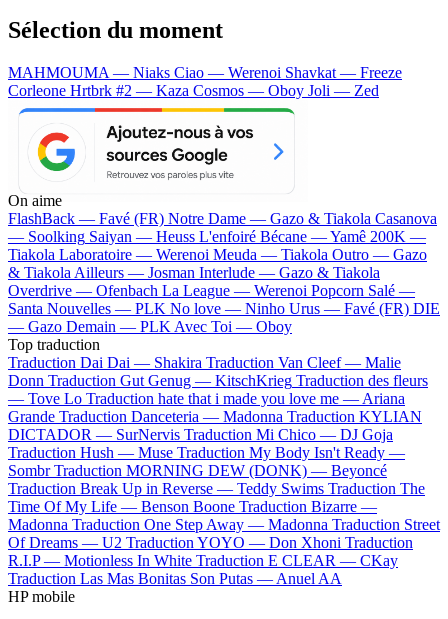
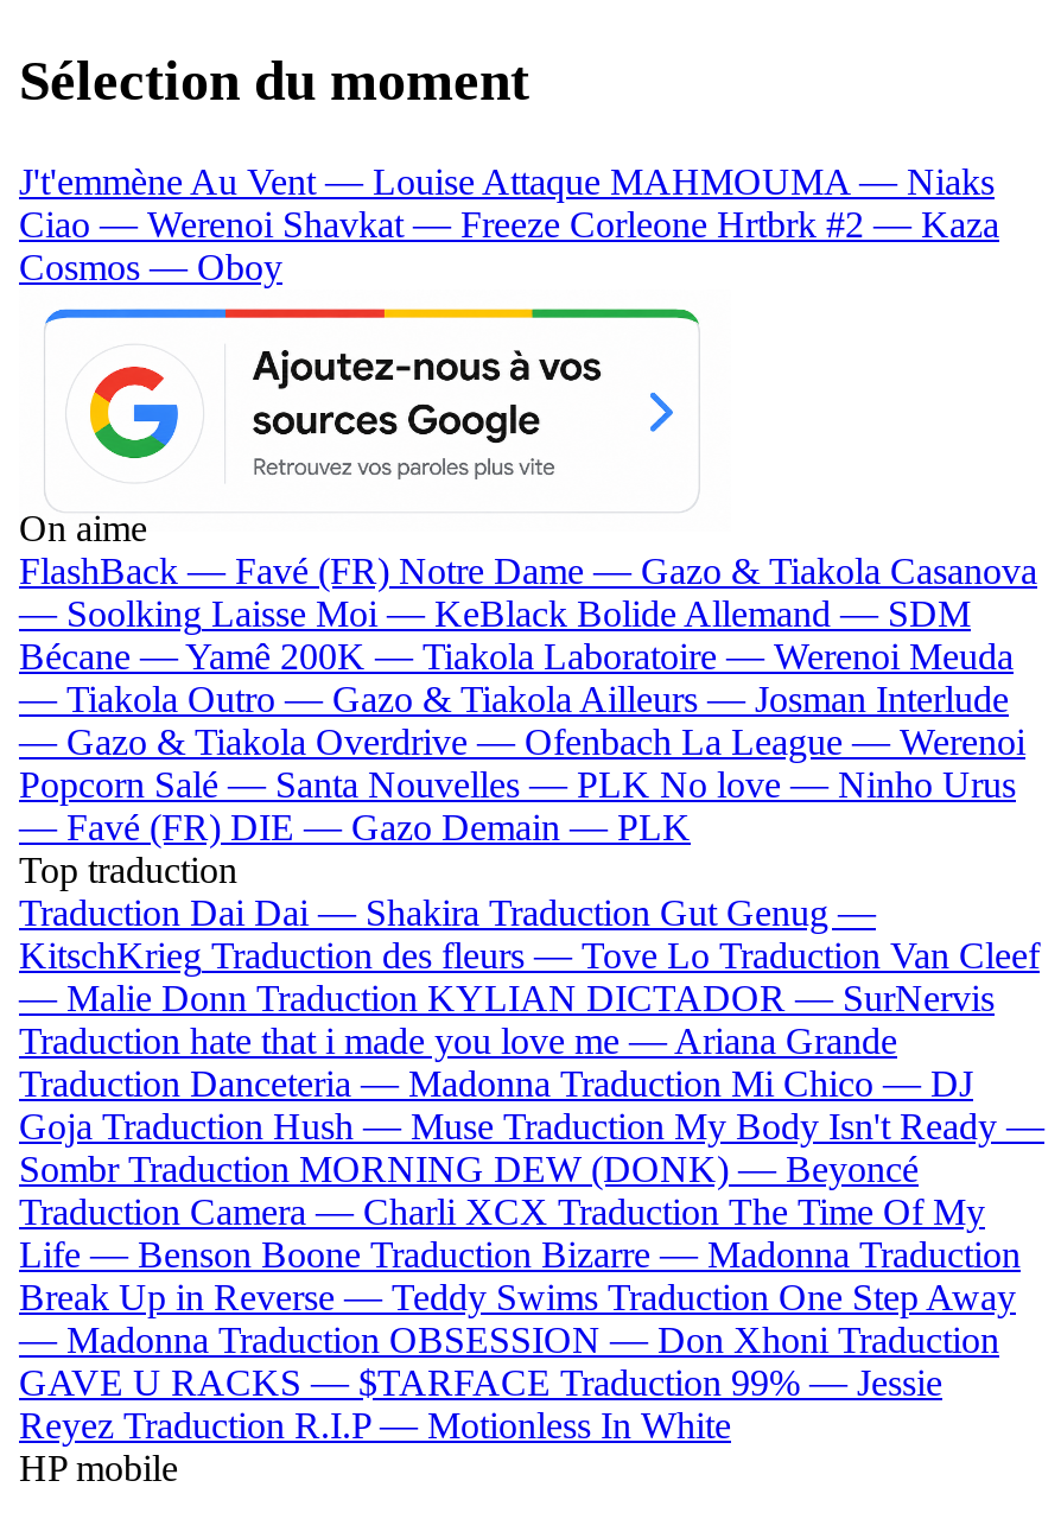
[8,63,402,98] MAHMOUMA — Niaks Ciao — Werenoi Shavkat — Freeze | Corleone Hrtbrk #2 — Kaza Cosmos — Oboy Joli — Zed -> [19,160,999,286] J't'emmène Au Vent — Louise Attaque MAHMOUMA — Niaks | Ciao — Werenoi Shavkat — Freeze Corleone Hrtbrk #2 — Kaza | Cosmos — Oboy
[8,227,440,334] — Soolking Saiyan — Heuss L'enfoiré Bécane — Yamê 200K — | Tiakola Laboratoire — Werenoi Meuda — Tiakola Outro — Gazo | & Tiakola Ailleurs — Josman Interlude — Gazo & Tiakola | Overdrive — Ofenbach La League — Werenoi Popcorn Salé — | Santa Nouvelles — PLK No love — Ninho Urus — Favé (FR) DIE | — Gazo Demain — PLK Avec Toi — Oboy -> [19,592,1025,846] — Soolking Laisse Moi — KeBlack Bolide Allemand — SDM | Bécane — Yamê 200K — Tiakola Laboratoire — Werenoi Meuda | — Tiakola Outro — Gazo & Tiakola Ailleurs — Josman Interlude | — Gazo & Tiakola Overdrive — Ofenbach La League — Werenoi | Popcorn Salé — Santa Nouvelles — PLK No love — Ninho Urus | —Favé (FR) DIE — Gazo Demain — PLK
[8,353,428,460] Traduction Dai Dai — Shakira Traduction Van Cleef — Malie | Donn Traduction Gut Genug — KitschKrieg Traduction des fleurs | — Tove Lo Traduction hate that i made you love me — Ariana | Grande Traduction Danceteria — Madonna Traduction KYLIAN | DICTADOR — SurNervis Traduction Mi Chico — DJ Goja | Traduction Hush — Muse Traduction My Body Isn't Ready — -> [19,891,1044,1145] Traduction Dai Dai — Shakira Traduction Gut Genug — | KitschKrieg Traduction des fleurs — Tove Lo Traduction Van Cleef | — Malie Donn Traduction KYLIAN DICTADOR — SurNervis | Traduction hate that i made you love me — Ariana Grande | Traduction Danceteria — Madonna Traduction Mi Chico — DJ | Goja Traduction Hush — Muse Traduction My Body Isn't Ready —
[8,479,440,586] Traduction Break Up in Reverse — Teddy Swims Traduction The | Time Of My Life — Benson Boone Traduction Bizarre — | Madonna Traduction One Step Away — Madonna Traduction Street | Of Dreams — U2 Traduction YOYO — Don Xhoni Traduction | R.I.P — Motionless In White Traduction E CLEAR — CKay | Traduction Las Mas Bonitas Son Putas — Anuel AA -> [19,1190,1021,1444] Traduction Camera — Charli XCX Traduction The Time Of My | Life — Benson Boone Traduction Bizarre — Madonna Traduction | Break Up in Reverse — Teddy Swims Traduction One Step Away | — Madonna Traduction OBSESSION — Don Xhoni Traduction | GAVE U RACKS — $TARFACE Traduction 99% — Jessie | Reyez Traduction R.I.P — Motionless In White

